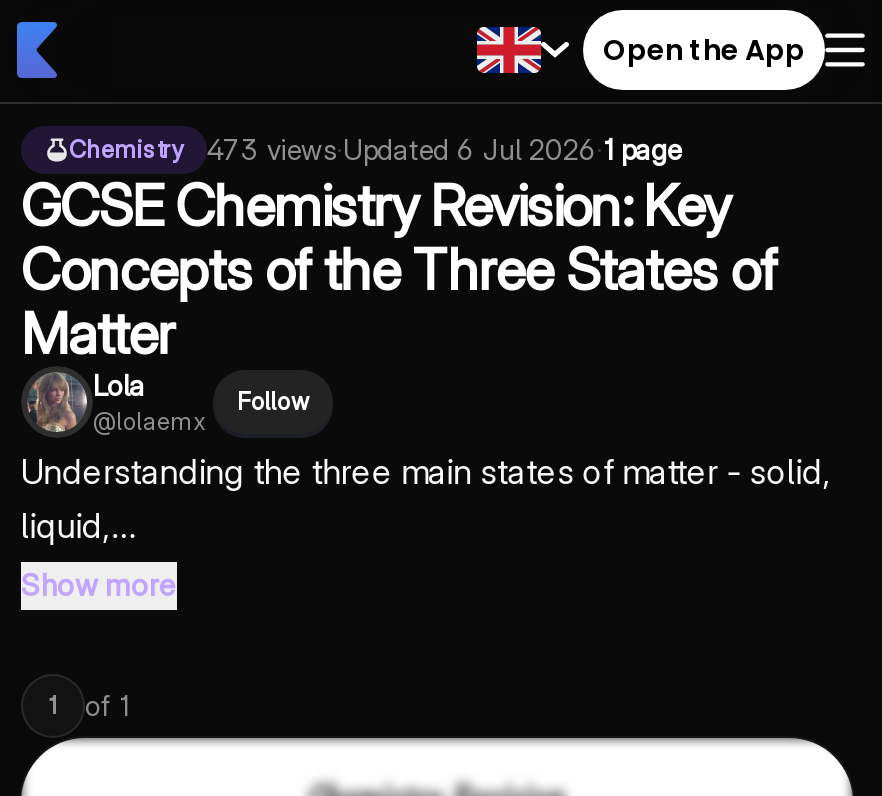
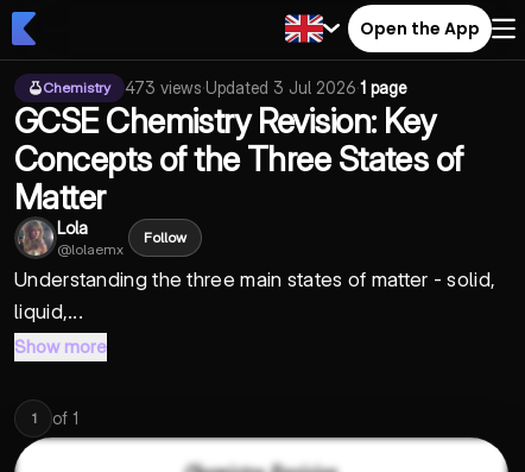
[207,132,681,166] 473 views · Updated 6 Jul 2026 · 1 page -> [125,77,406,97] 473 views · Updated 3 Jul 2026 · 1 page

